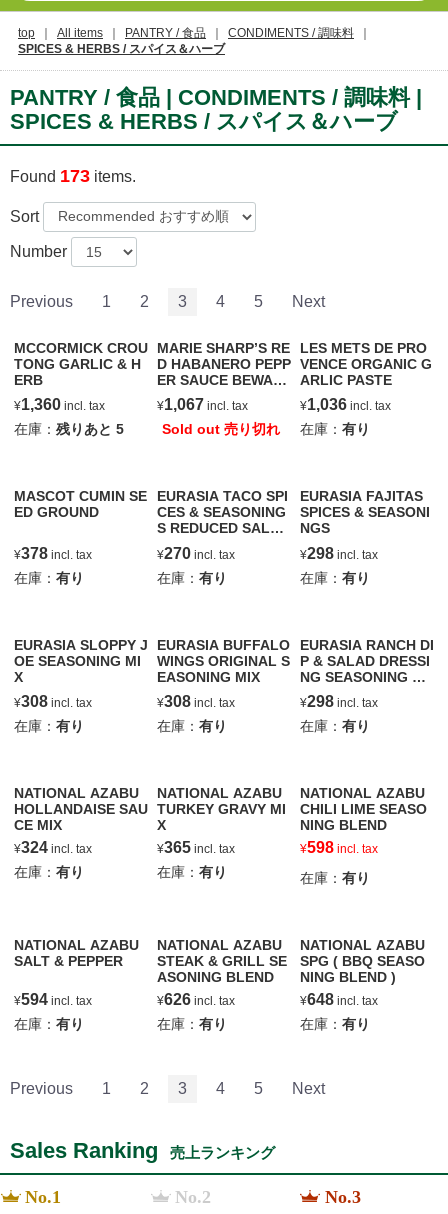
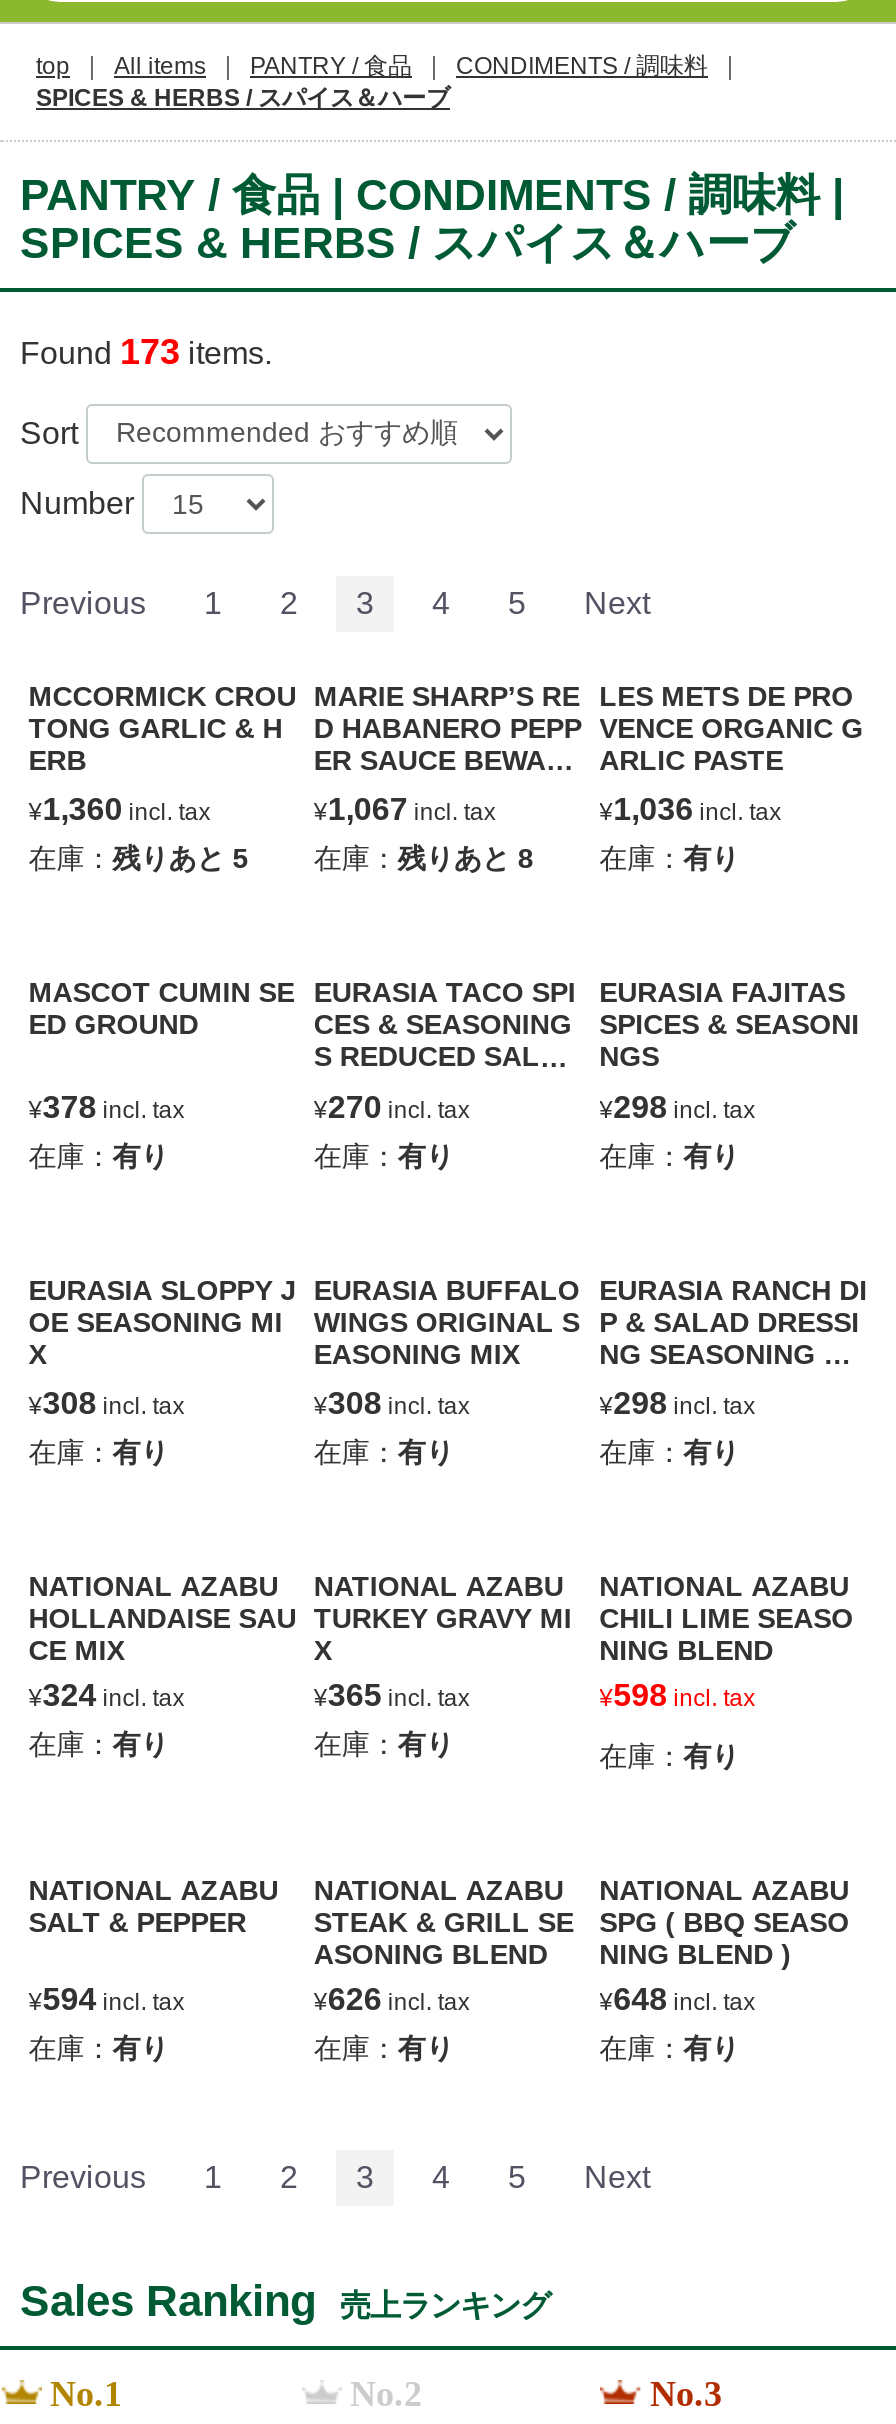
[162,421,280,437] Sold out 売り切れ -> [314,843,534,875] 在庫：残りあと8

